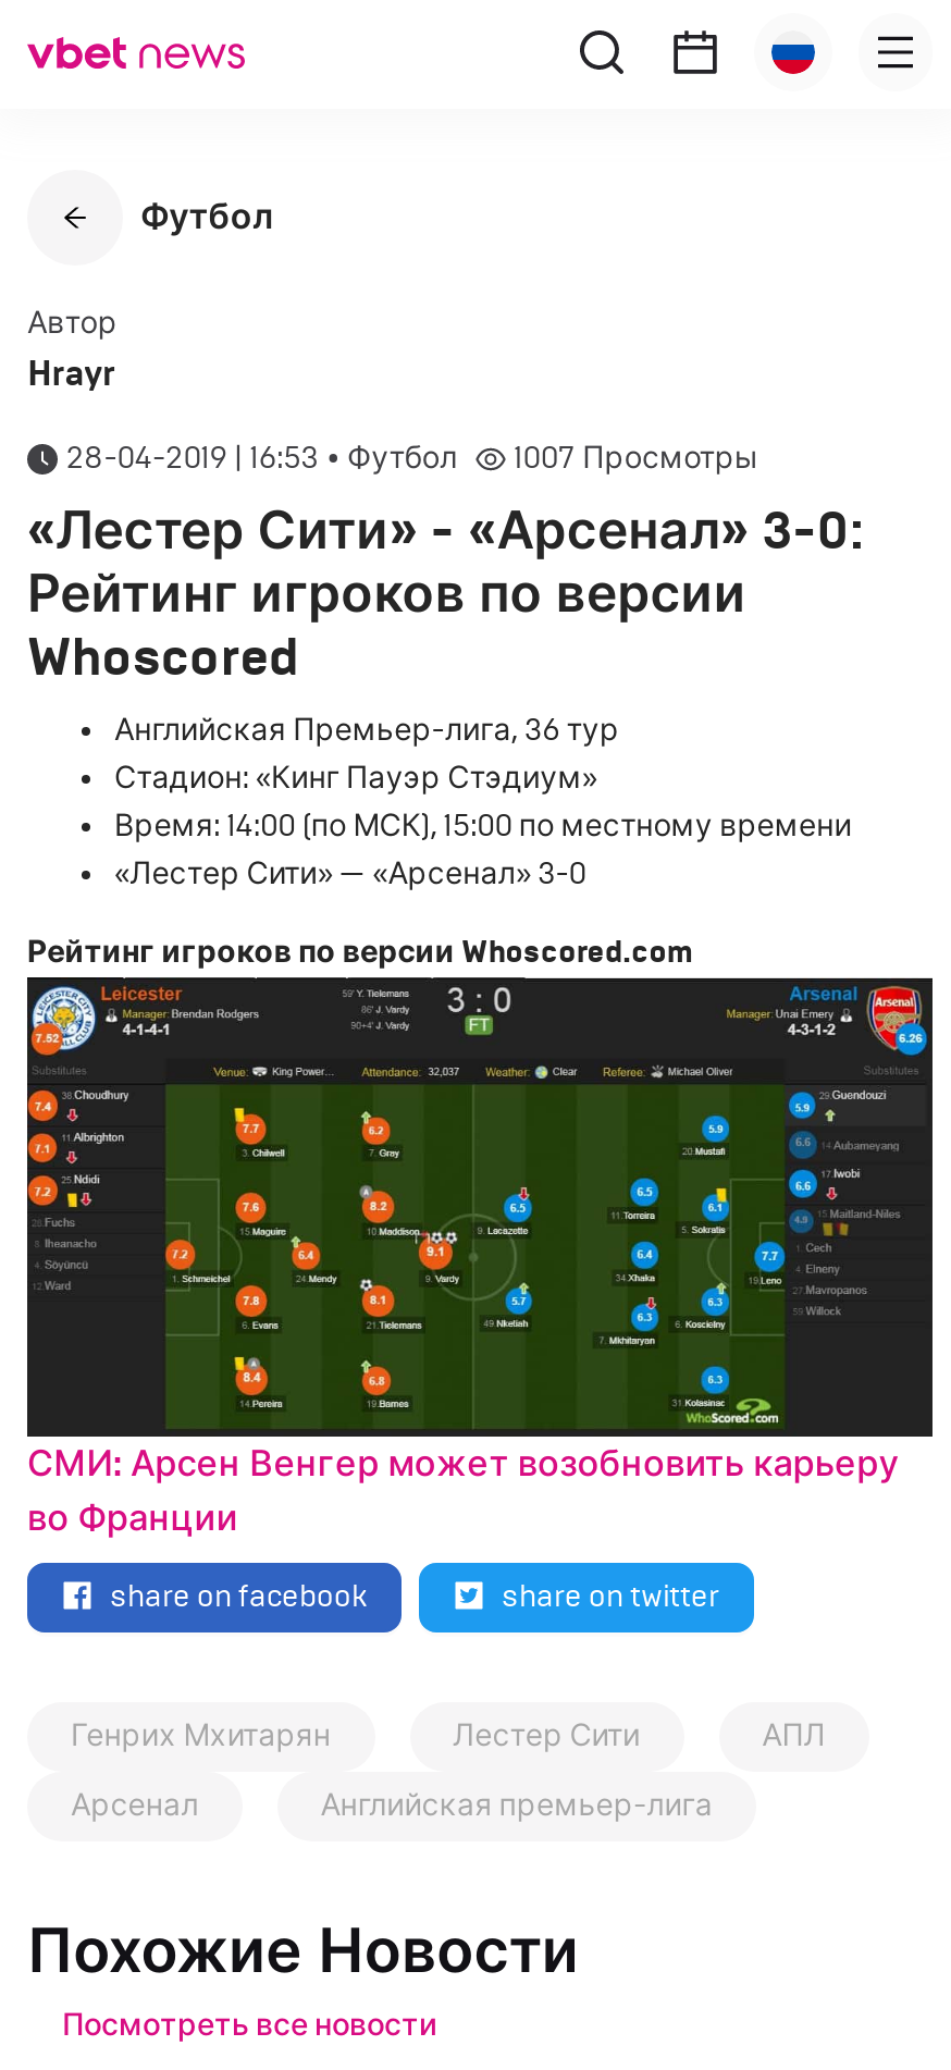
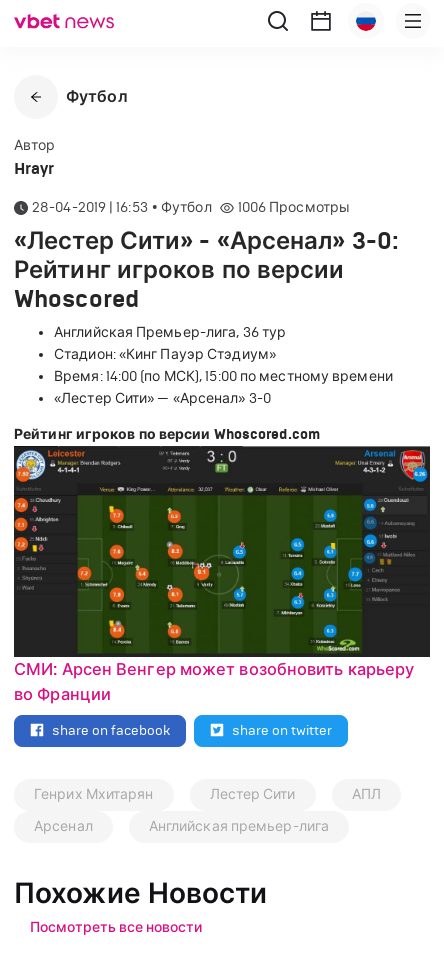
[514,440,759,477] 1007 Просмотры -> [238,199,350,216] 1006 Просмотры

